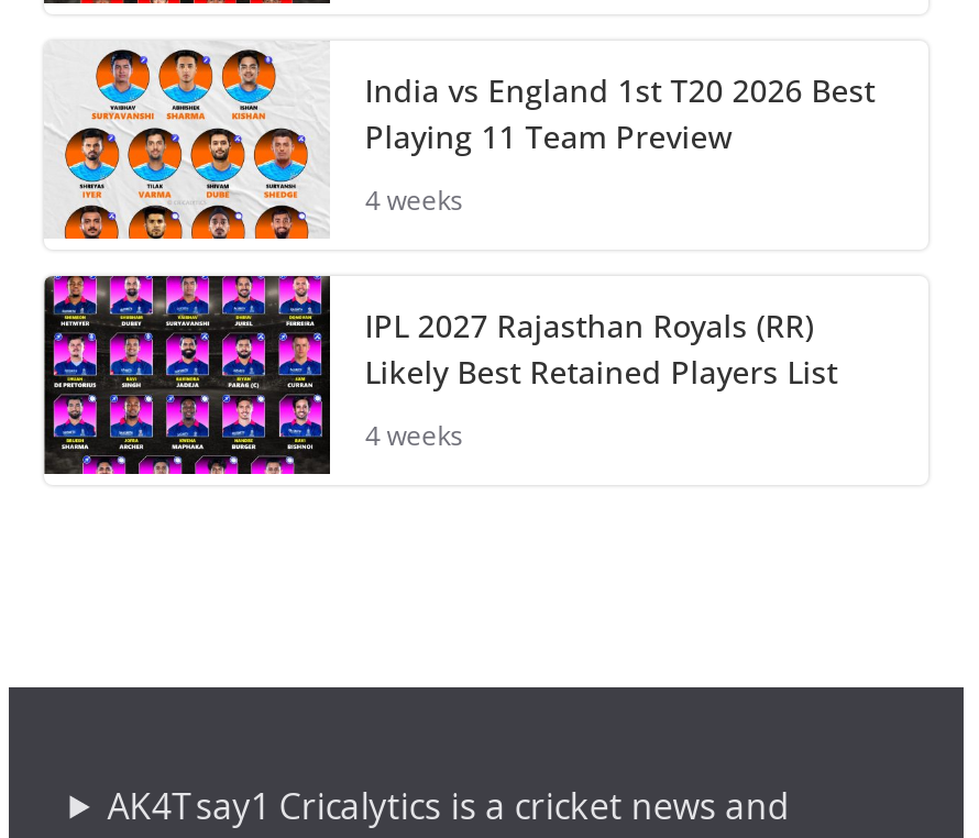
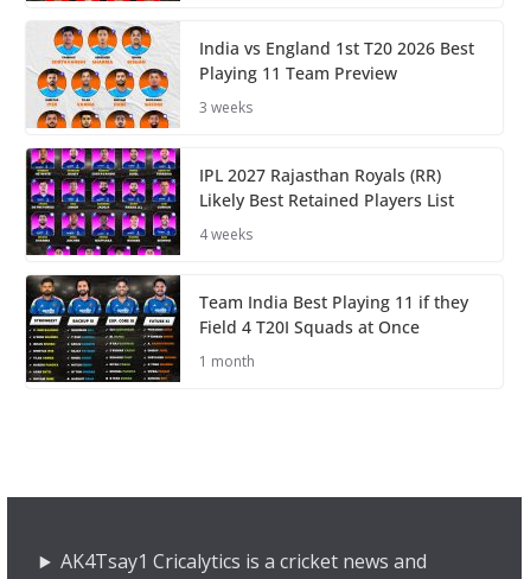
[365,181,464,218] 4 weeks -> [199,98,252,118] 3 weeks
none -> [30,274,468,383] [image] | Team India Best Playing 11 if they | Field 4 T20I Squads at Once | 1 month

